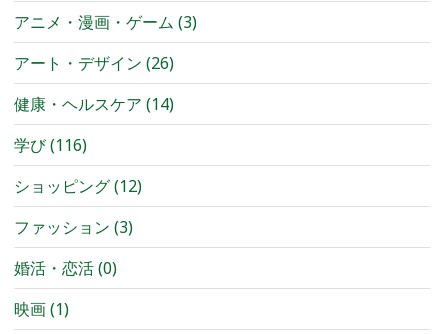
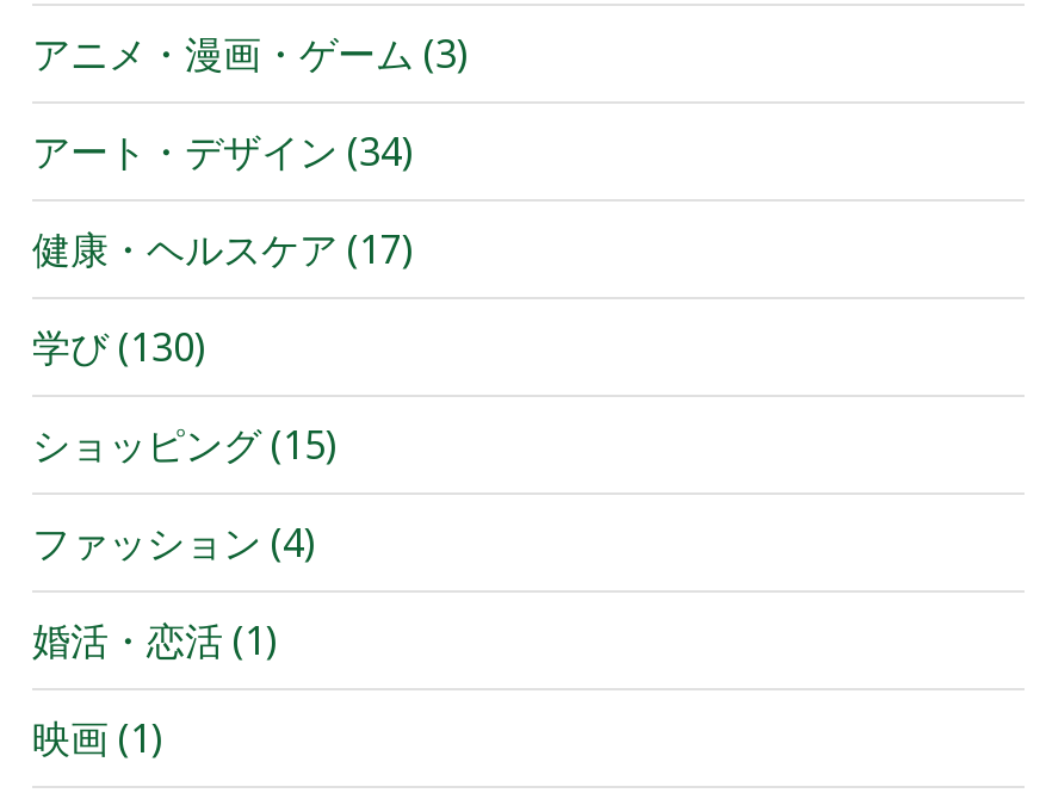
[14,52,174,74] アート・デザイン(26) -> [32,125,414,177] アート・デザイン(34)
[14,93,174,115] 健康・ヘルスケア(14) -> [32,223,414,275] 健康・ヘルスケア(17)
[14,134,87,156] 学び(116) -> [32,321,206,373] 学び(130)
[14,175,142,197] ショッピング(12) -> [32,418,338,471] ショッピング(15)
[14,216,133,238] ファッション(3) -> [32,516,316,569] ファッション(4)
[14,257,117,279] 婚活・恋活(0) -> [32,614,278,666] 婚活・恋活(1)

